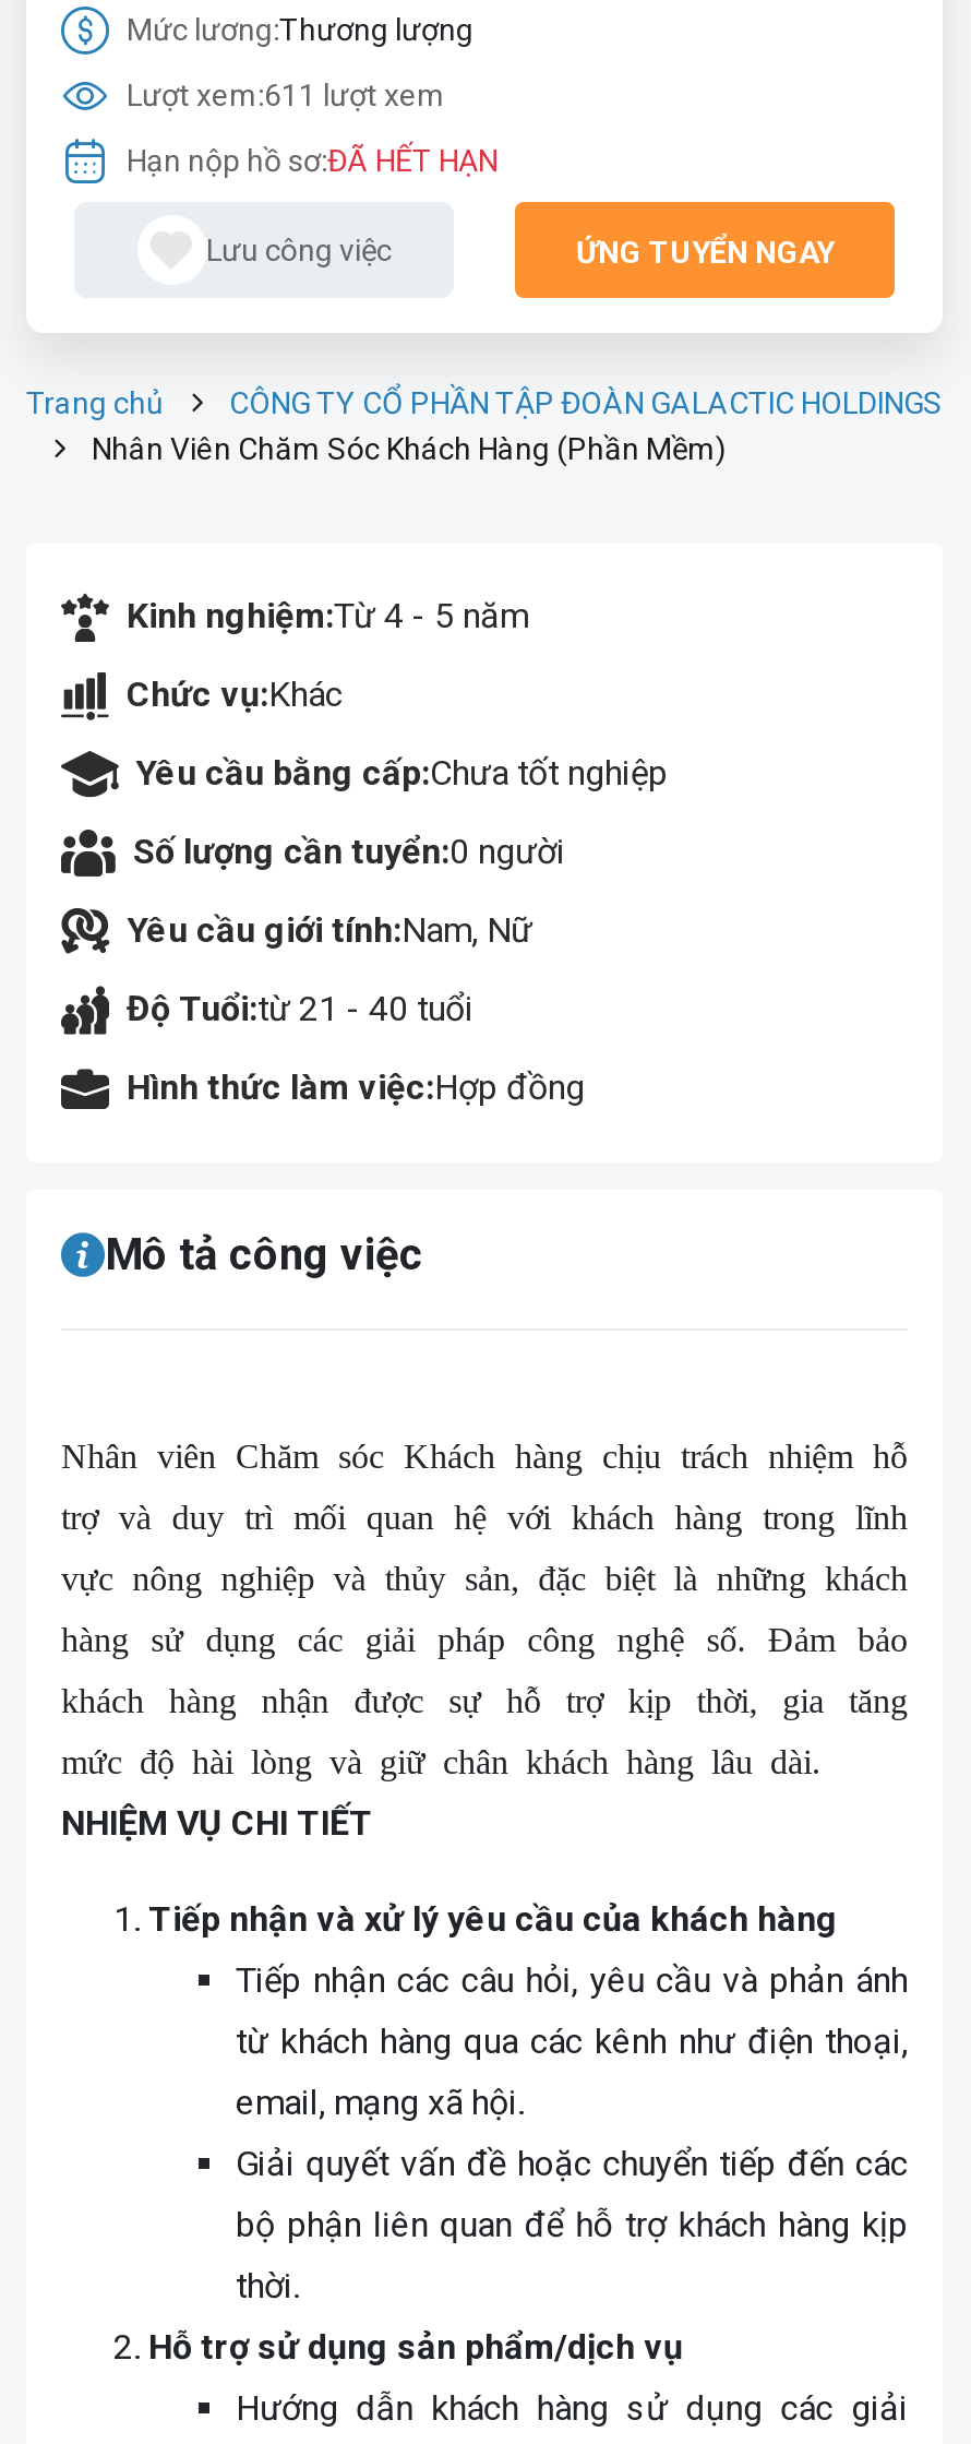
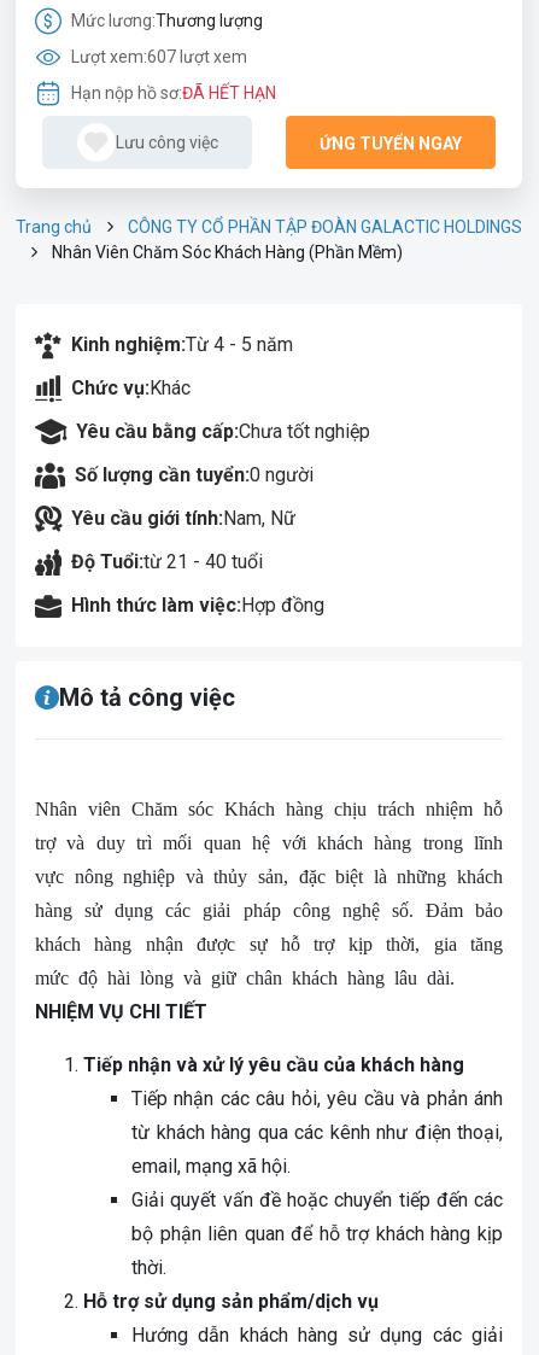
[127,76,445,111] Lượt xem:611 lượt xem -> [71,46,247,66] Lượt xem:607 lượt xem

